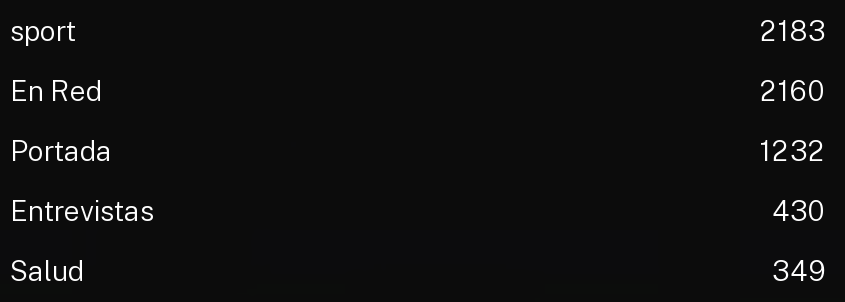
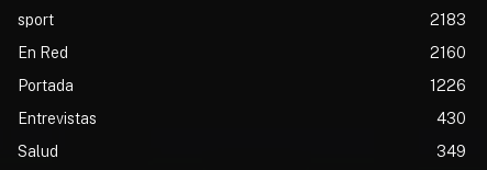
[760,135,826,167] 1232 -> [430,77,466,94] 1226

